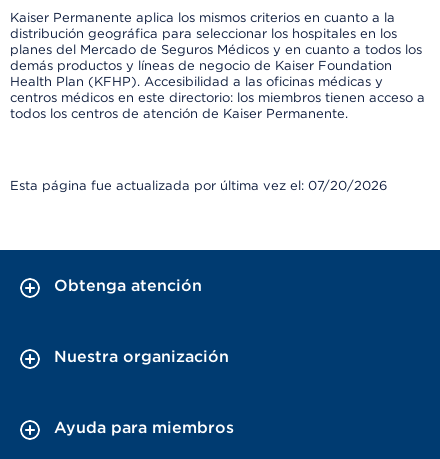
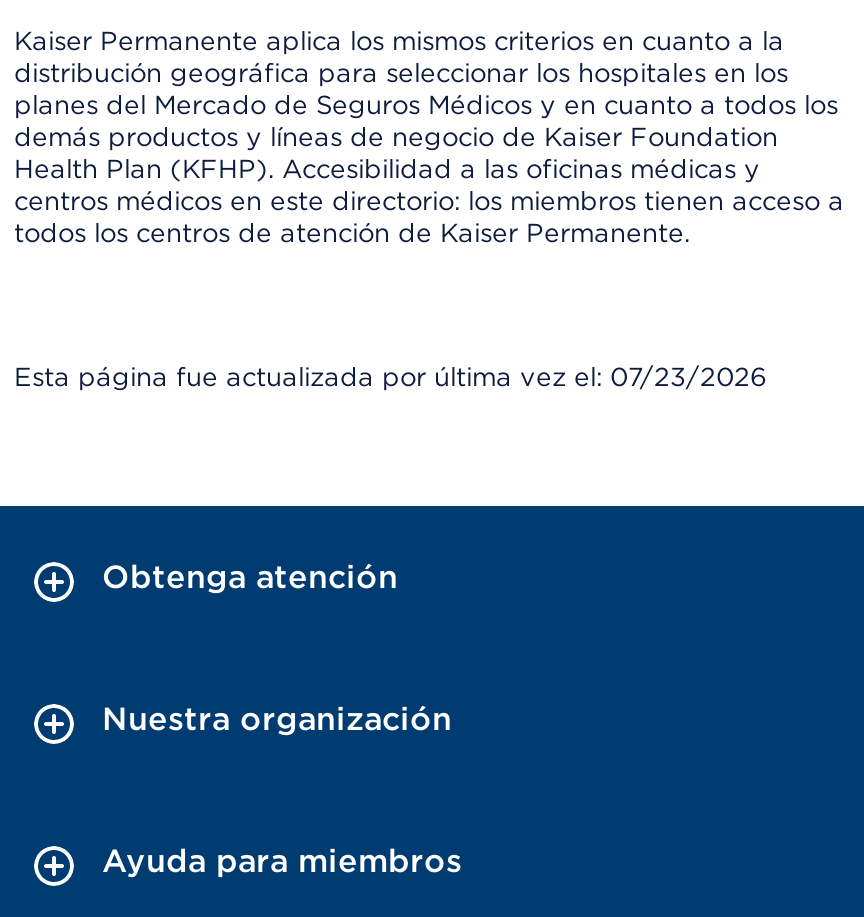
[10,178,387,193] Esta página fue actualizada por última vez el: 07/20/2026 -> [14,362,766,392] Esta página fue actualizada por última vez el: 07/23/2026

